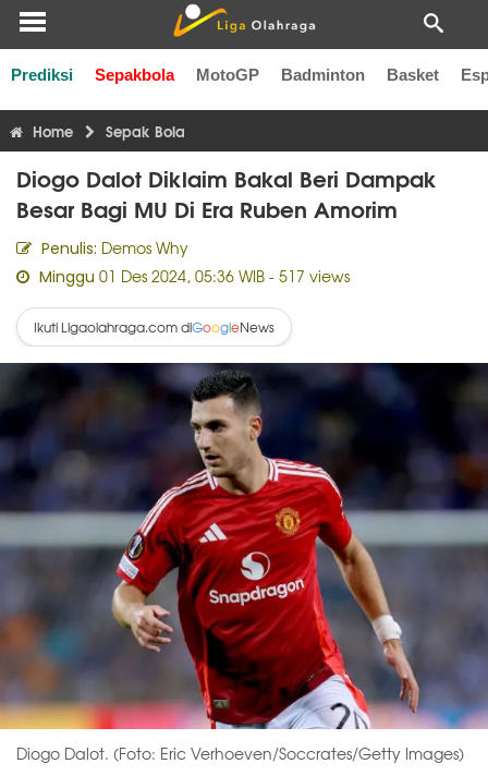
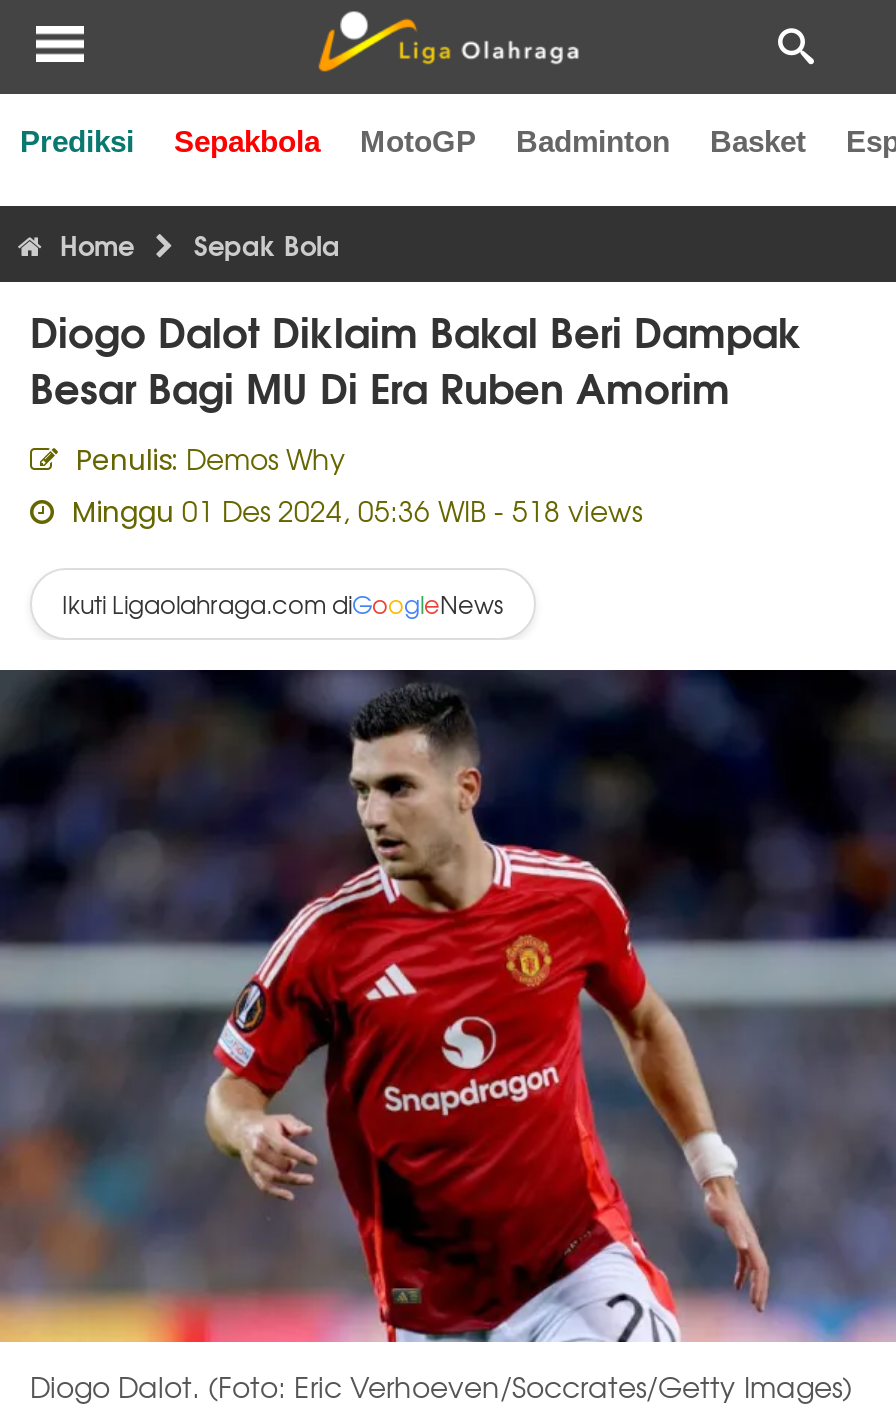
[35,265,350,287] Minggu 01 Des 2024, 05:36 WIB - 517 views -> [64,490,642,530] Minggu 01 Des 2024, 05:36 WIB - 518 views

